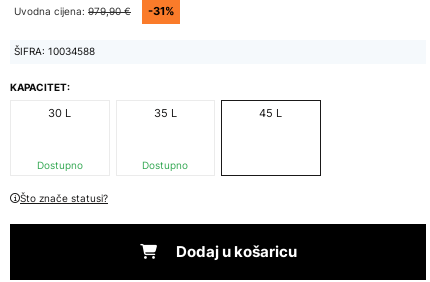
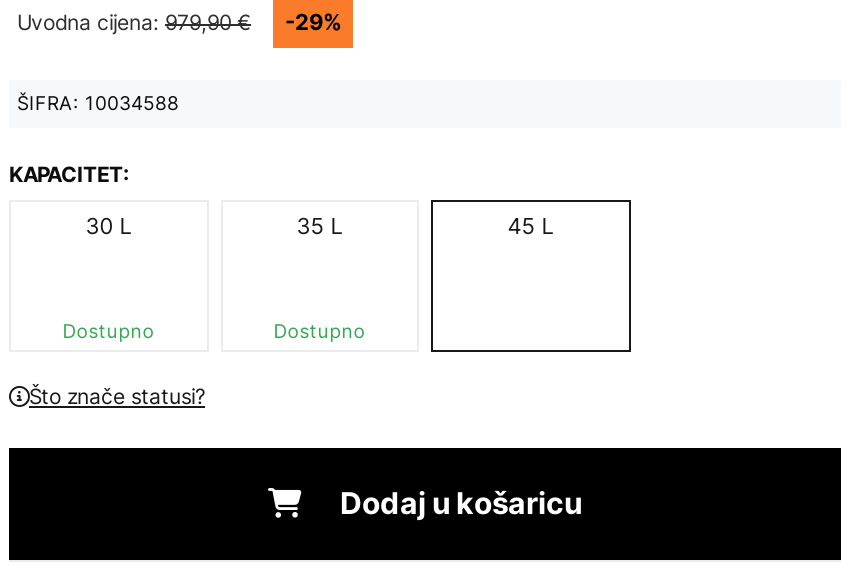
[14,4,174,18] Uvodna cijena: 979,90 € -31% -> [17,9,341,37] Uvodna cijena: 979,90 € -29%

